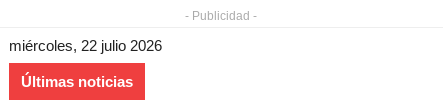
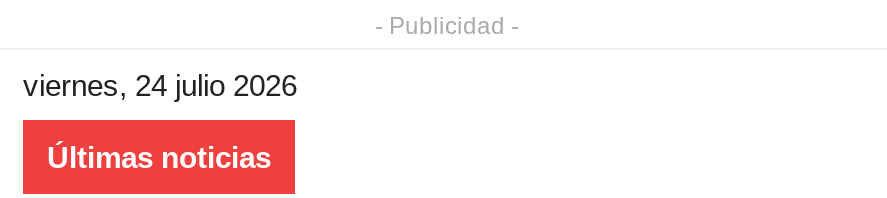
[9,37,162,54] miércoles, 22 julio 2026 -> [23,68,297,102] viernes, 24 julio 2026

